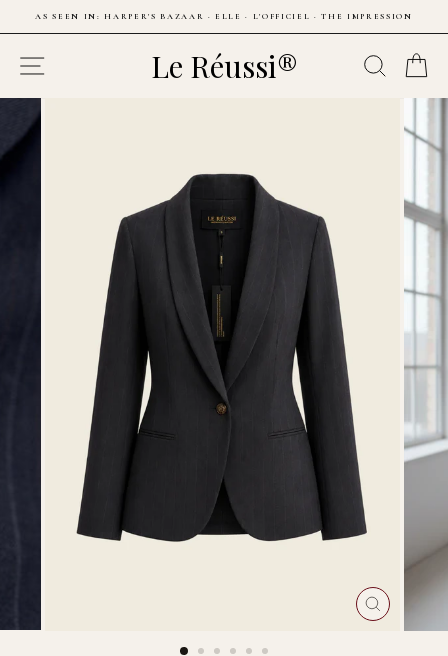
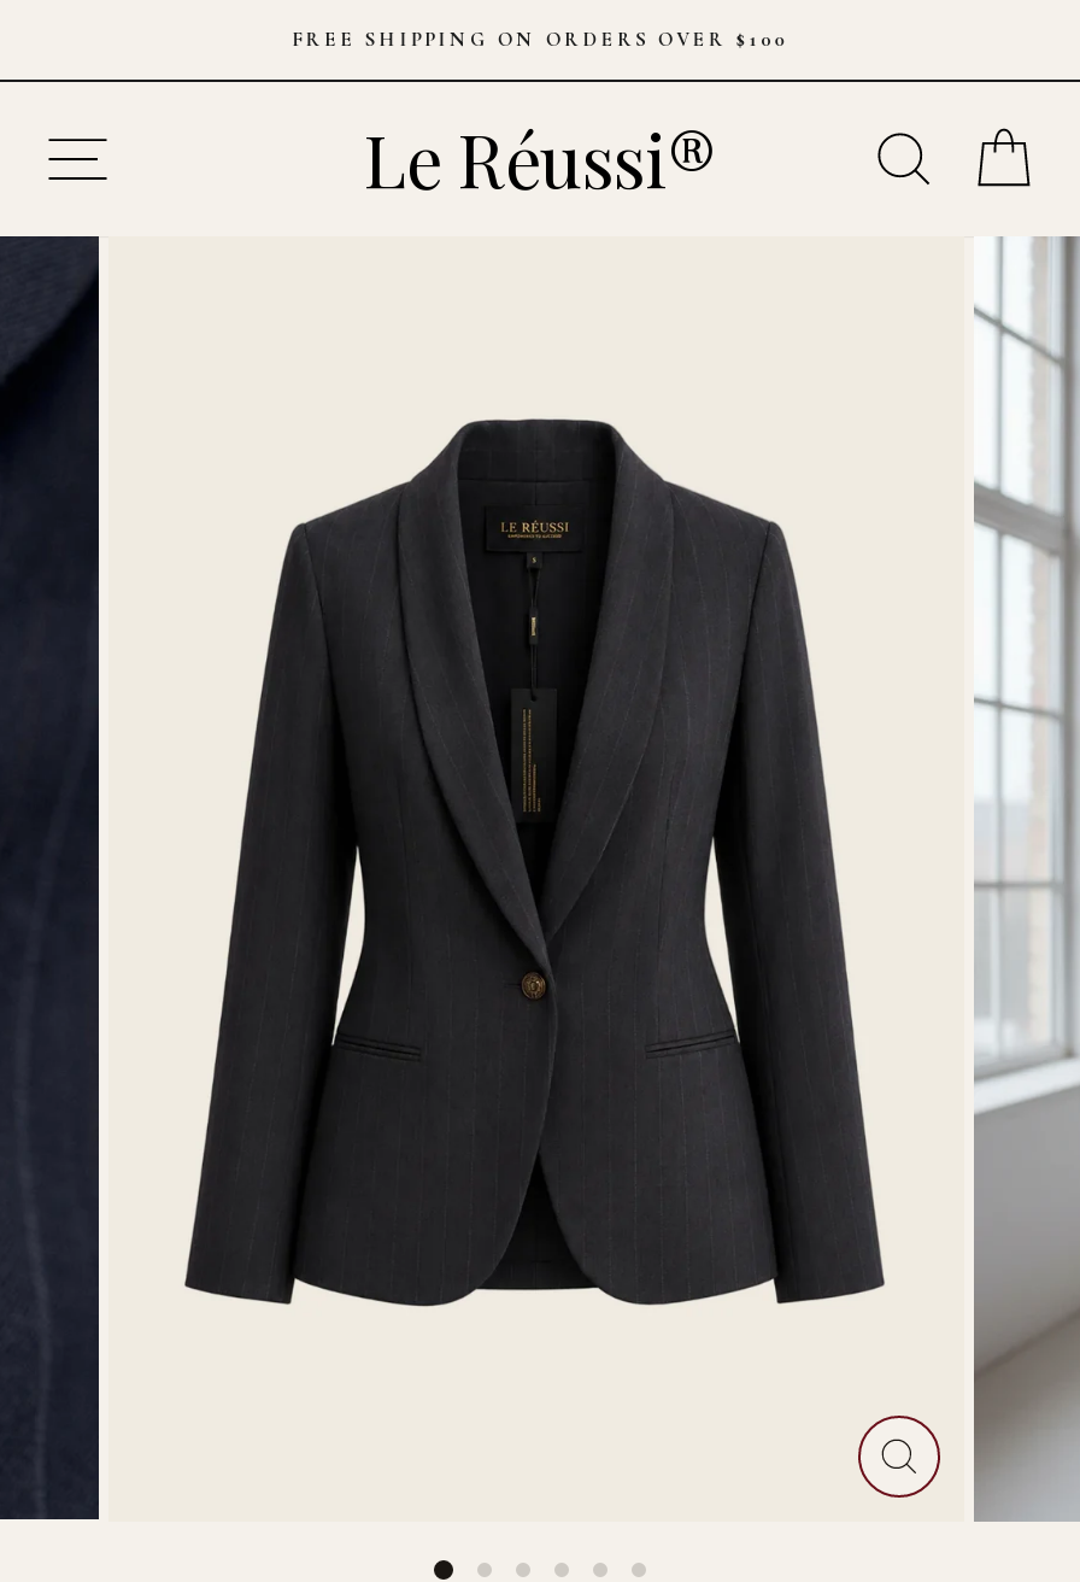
[35,11,412,21] AS SEEN IN: HARPER'S BAZAAR · ELLE · L'OFFICIEL · THE IMPRESSION -> [292,27,788,51] FREE SHIPPING ON ORDERS OVER $100

